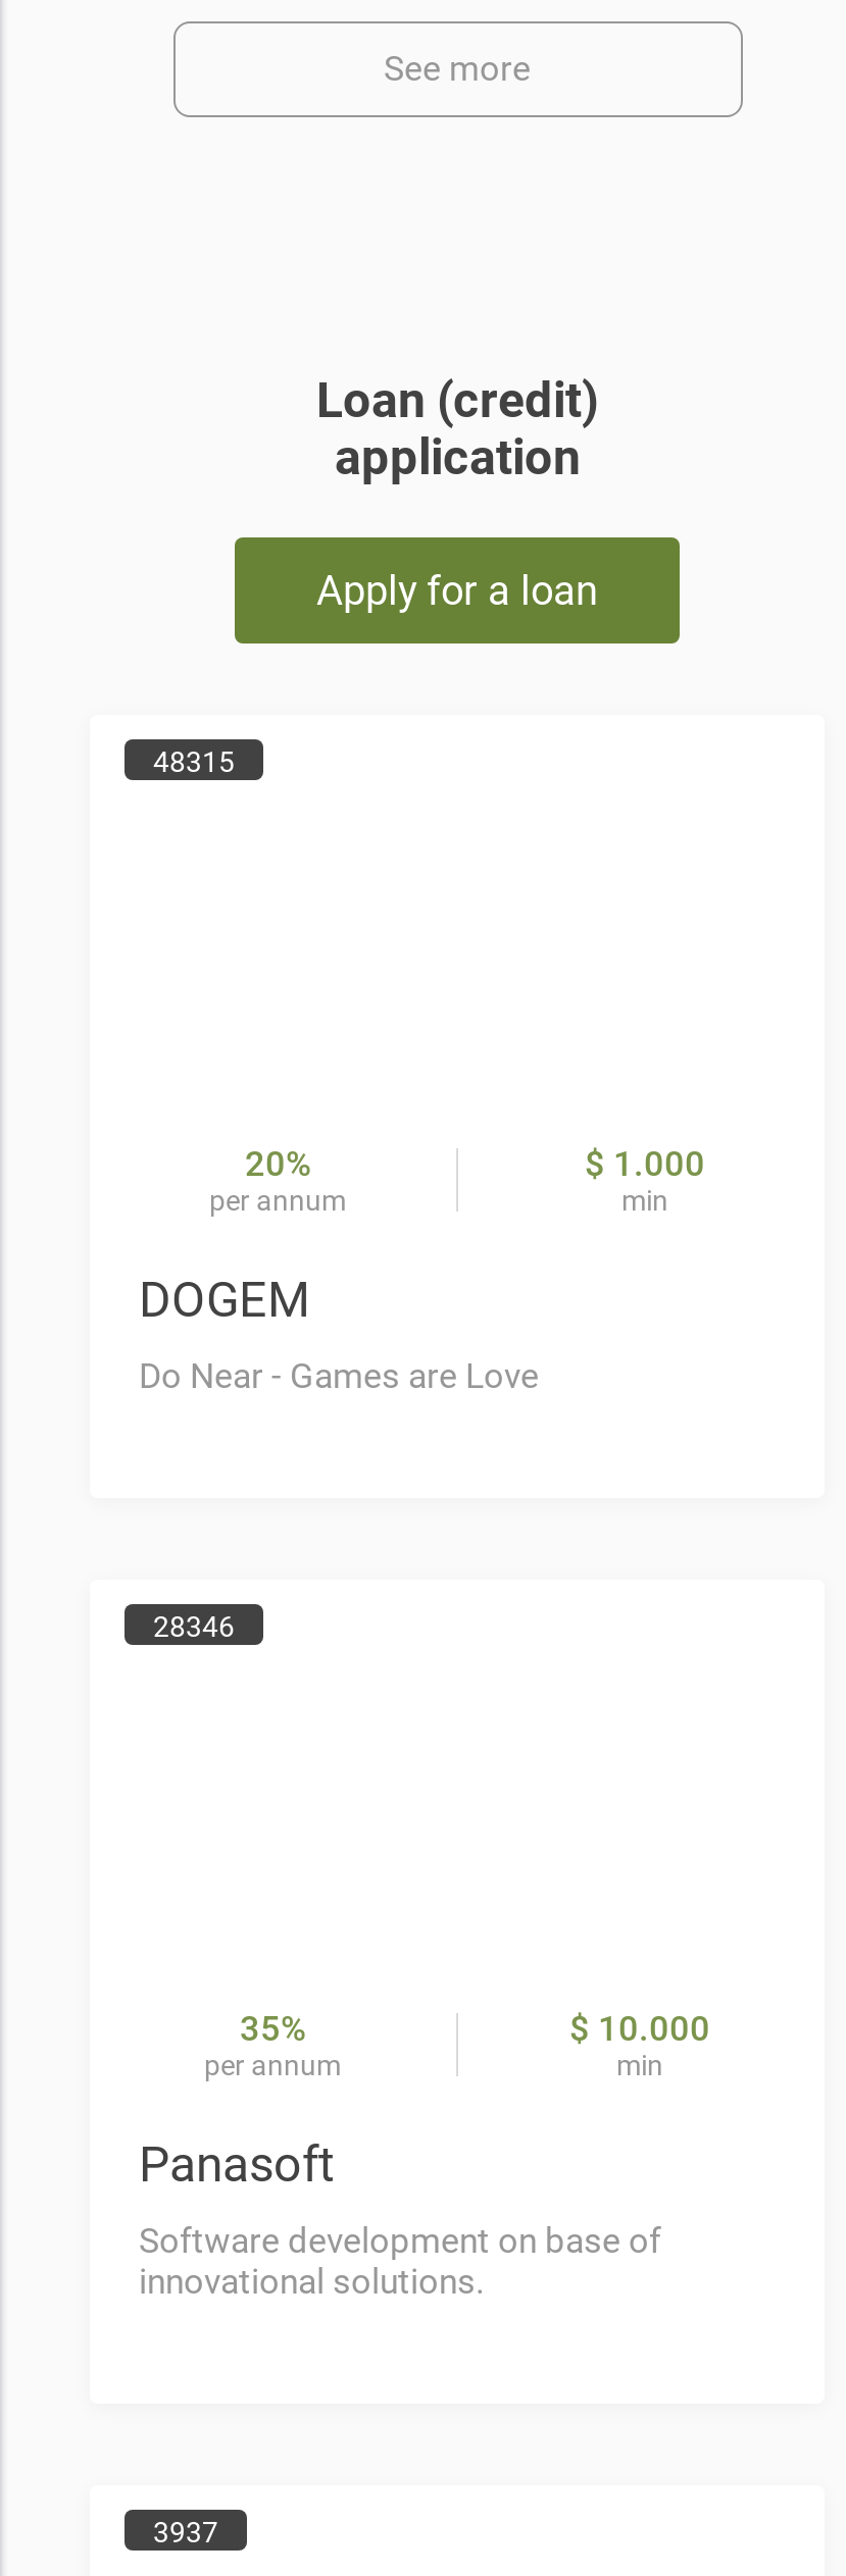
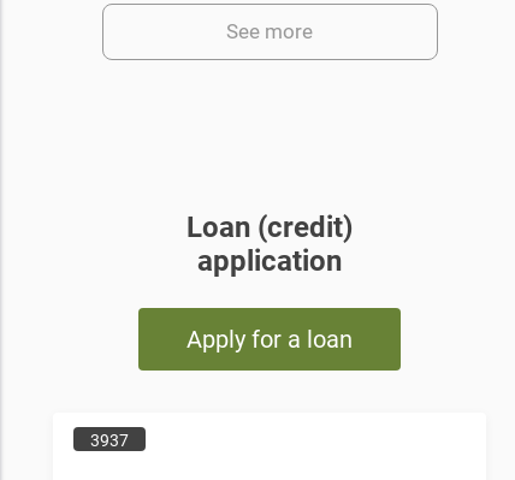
[153,745,235,778] 48315 -> none
[139,1143,705,1396] $ 1.000 | min | DOGEM | Do Near - Games are Love -> none
[209,1143,346,1216] 20% | per annum -> none
[153,1610,235,1642] 28346 -> none
[139,2008,710,2301] $ 10.000 | min | Panasoft | Software development on base of | innovational solutions. -> none
[204,2008,341,2081] 35% | per annum -> none

